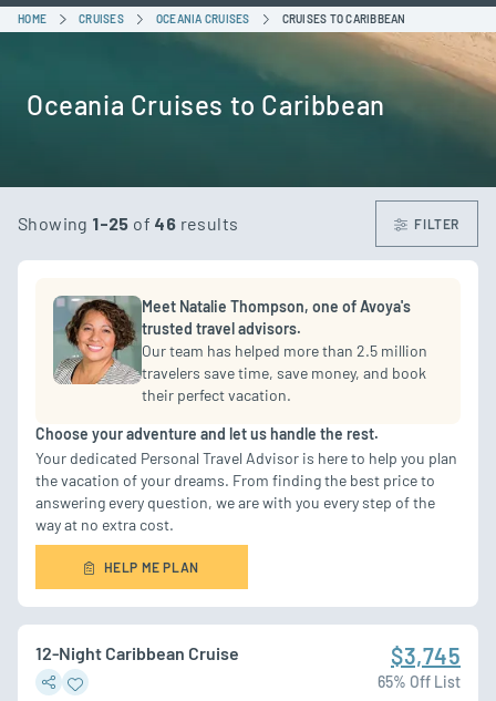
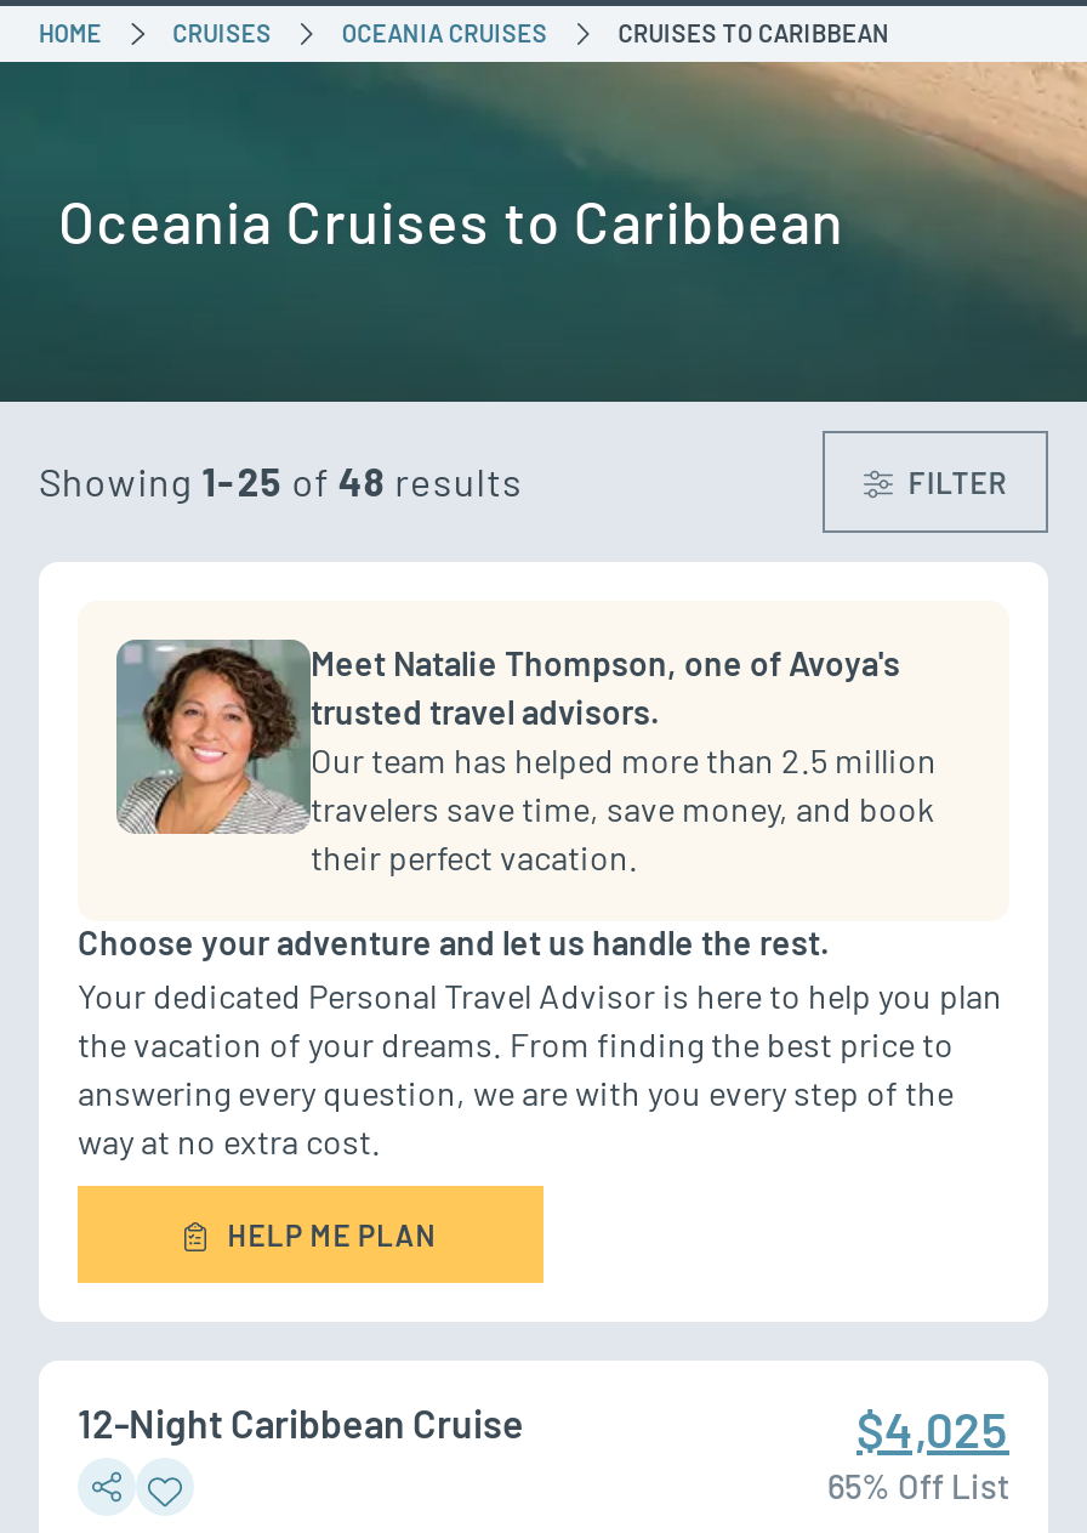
[18,213,238,234] Showing 1-25 of 46 results -> [39,458,523,504] Showing 1-25 of 48 results
[391,642,461,669] $3,745 -> [856,1399,1009,1458] $4,025

